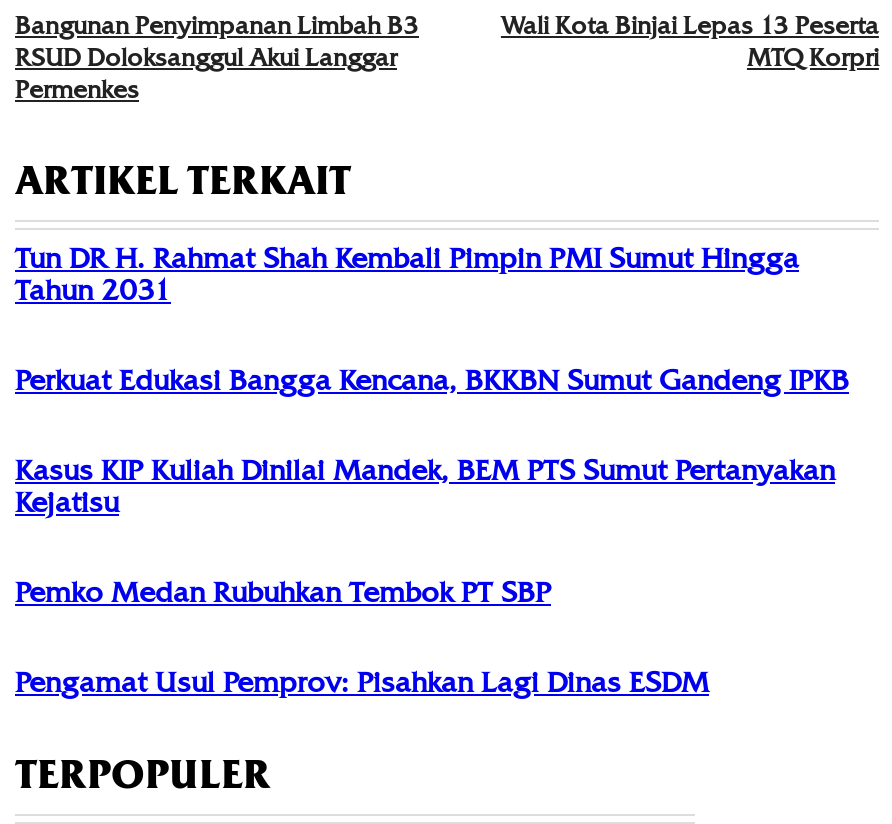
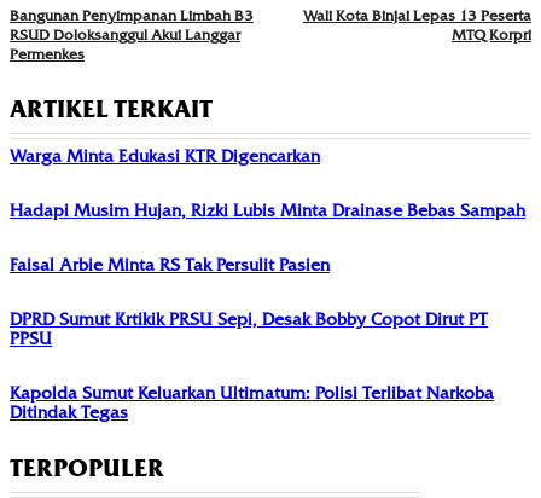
[15,240,799,308] Tun DR H. Rahmat Shah Kembali Pimpin PMI Sumut Hingga | Tahun 2031 -> [10,145,320,167] Warga Minta Edukasi KTR Digencarkan
[15,362,849,398] Perkuat Edukasi Bangga Kencana, BKKBN Sumut Gandeng IPKB -> [10,199,525,221] Hadapi Musim Hujan, Rizki Lubis Minta Drainase Bebas Sampah
[15,452,835,520] Kasus KIP Kuliah Dinilai Mandek, BEM PTS Sumut Pertanyakan | Kejatisu -> [10,254,330,276] Faisal Arbie Minta RS Tak Persulit Pasien
[15,574,551,610] Pemko Medan Rubuhkan Tembok PT SBP -> [10,308,488,349] DPRD Sumut Krtikik PRSU Sepi, Desak Bobby Copot Dirut PT | PPSU
[15,664,709,700] Pengamat Usul Pemprov: Pisahkan Lagi Dinas ESDM -> [10,382,494,423] Kapolda Sumut Keluarkan Ultimatum: Polisi Terlibat Narkoba | Ditindak Tegas

